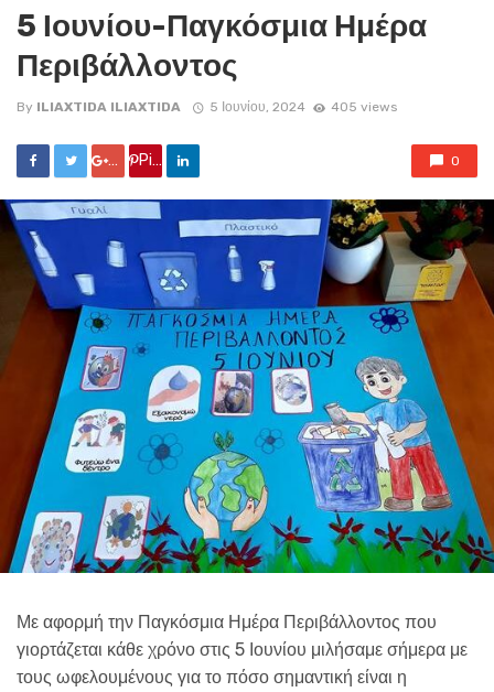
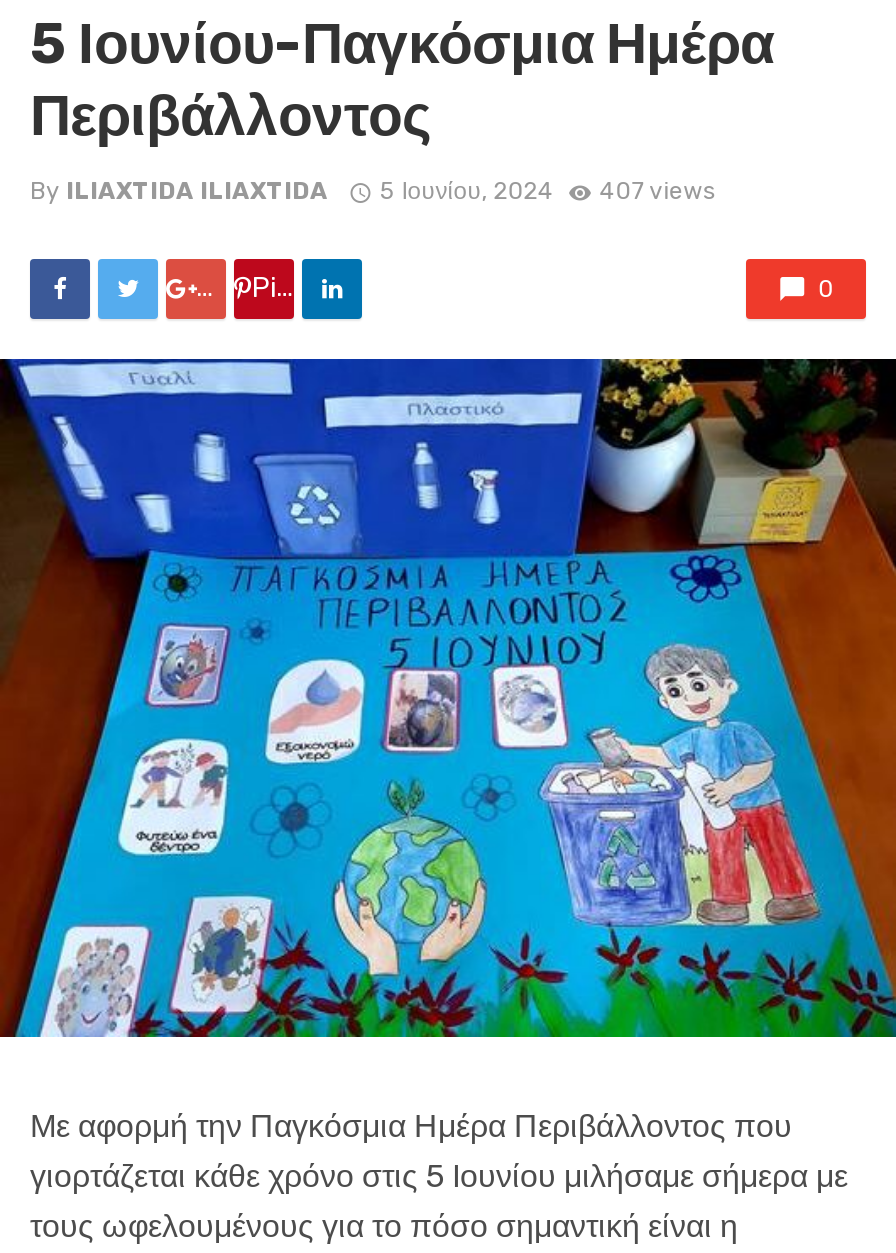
[17,100,397,115] By ILIAXTIDA ILIAXTIDA 5 Ιουνίου, 2024 405 views -> [30,178,715,206] By ILIAXTIDA ILIAXTIDA 5 Ιουνίου, 2024 407 views

